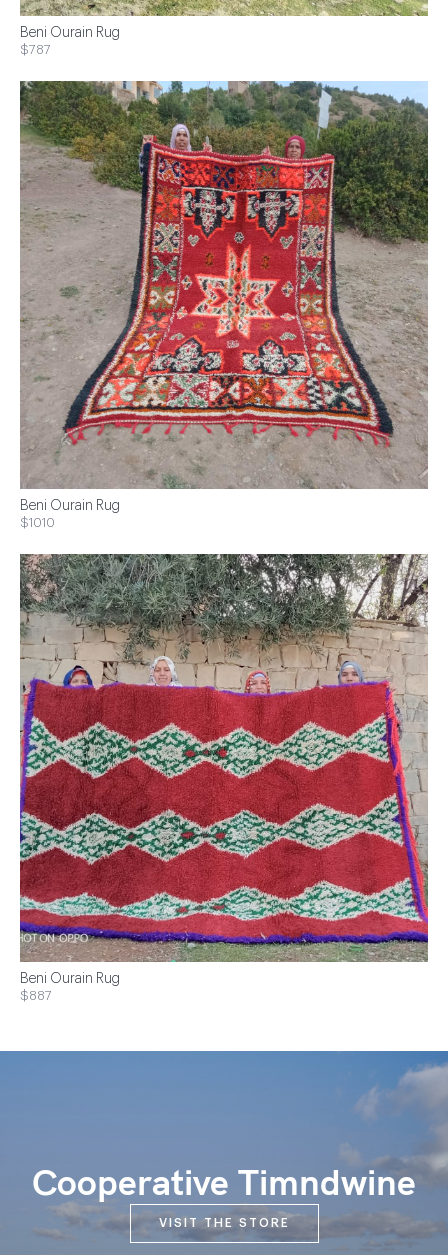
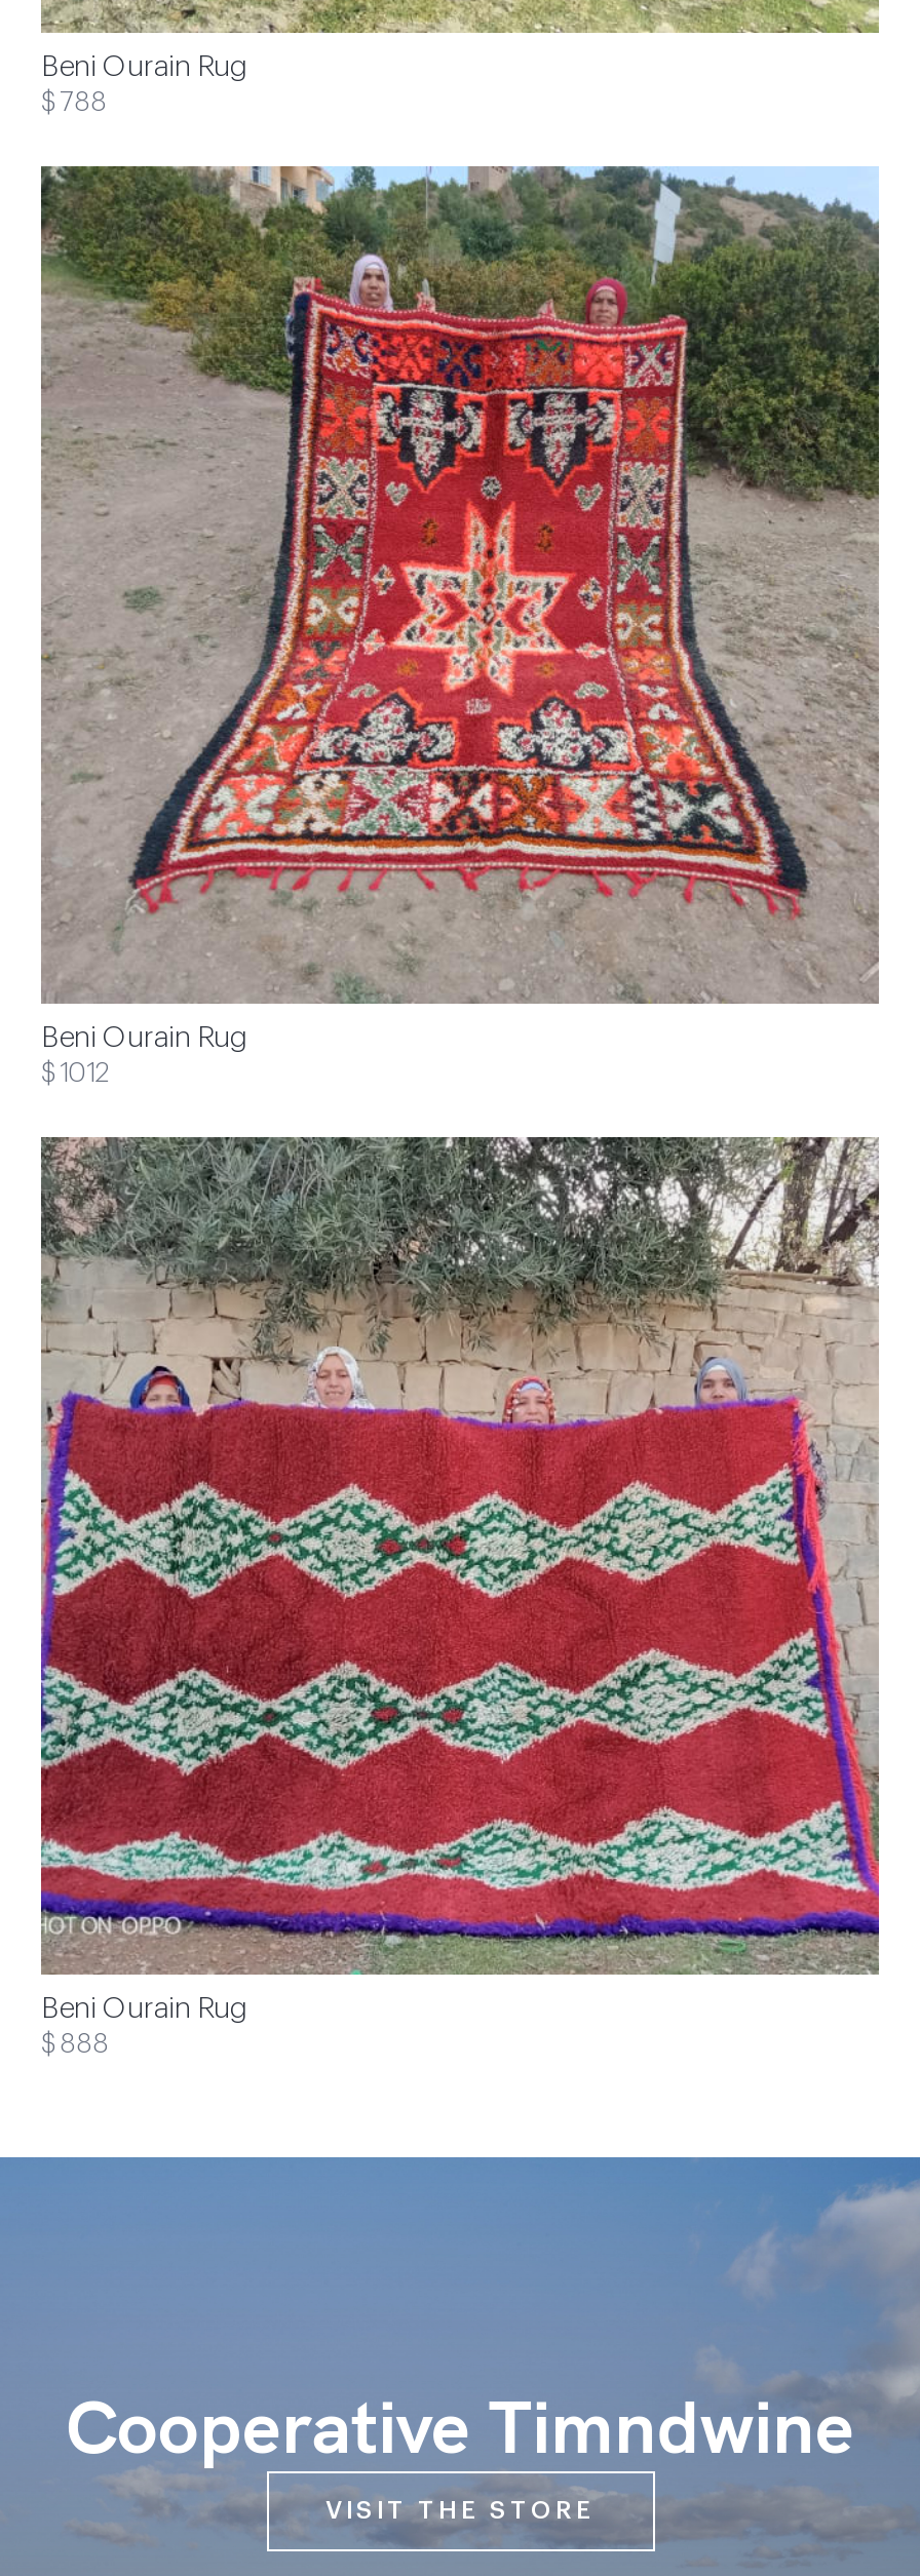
[20,43,51,56] $787 -> [41,88,107,115] $788
[20,516,55,529] $1010 -> [41,1059,109,1086] $1012
[20,989,52,1002] $887 -> [41,2030,109,2057] $888

